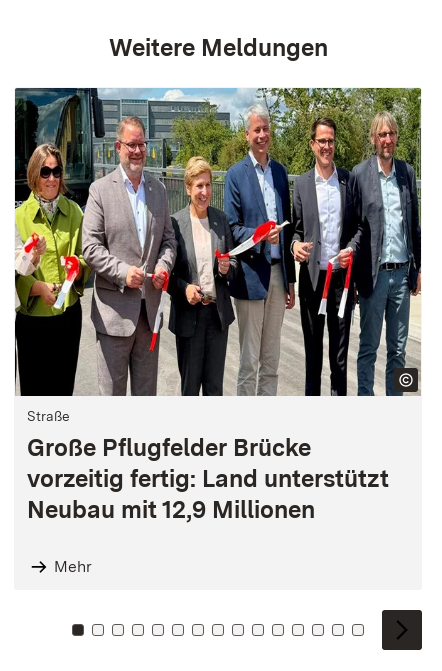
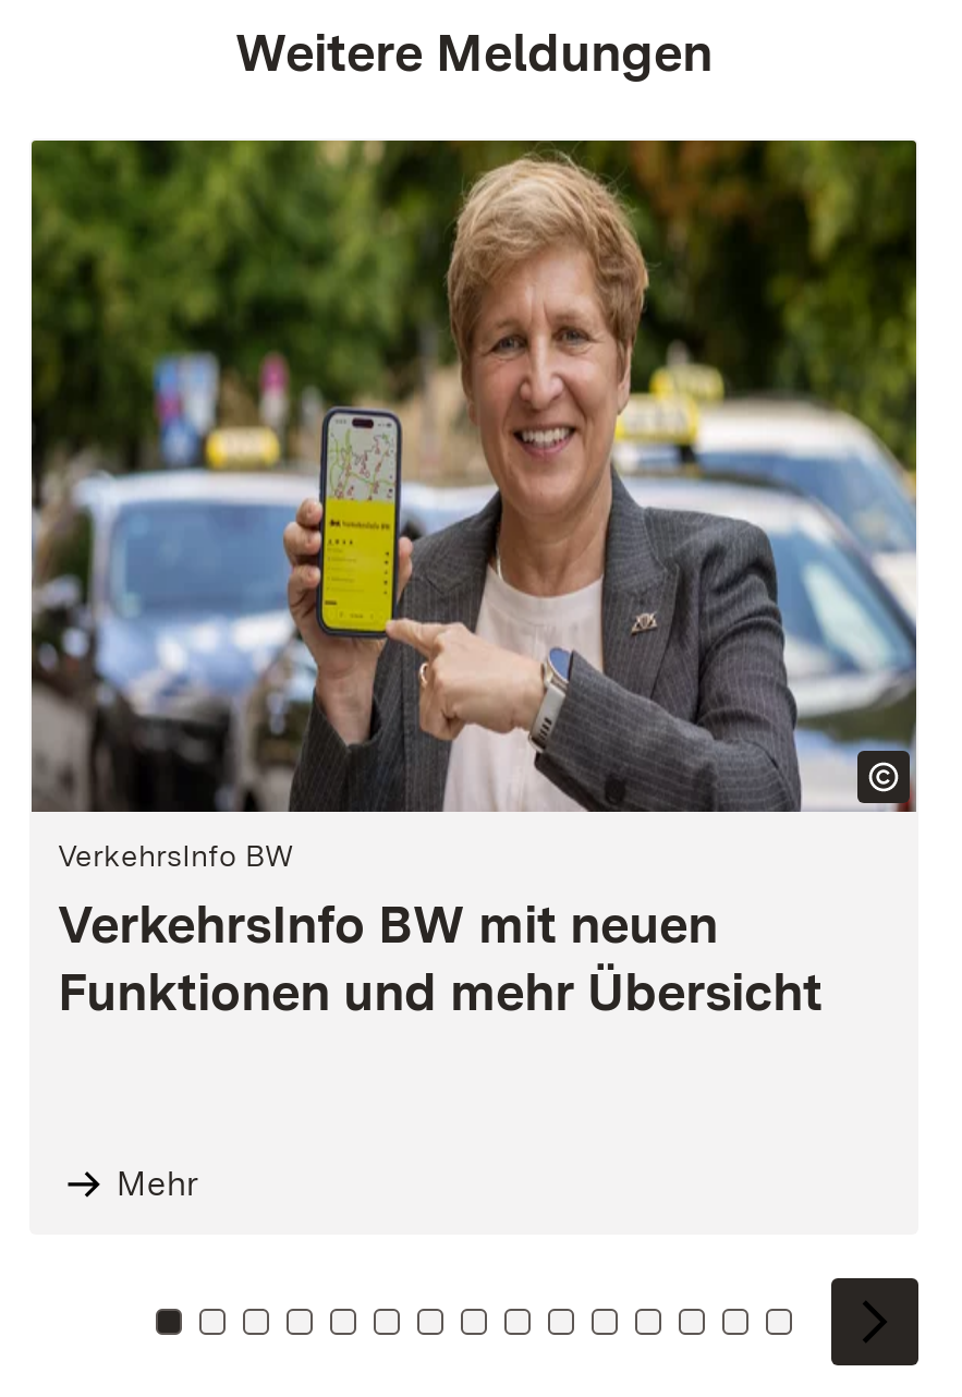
[14,87,422,524] [image] | Straße | Große Pflugfelder Brücke | vorzeitig fertig: Land unterstützt | Neubau mit 12,9 Millionen -> [29,138,918,1023] [image] | VerkehrsInfo BW | VerkehrsInfo BW mit neuen | Funktionen und mehr Übersicht

